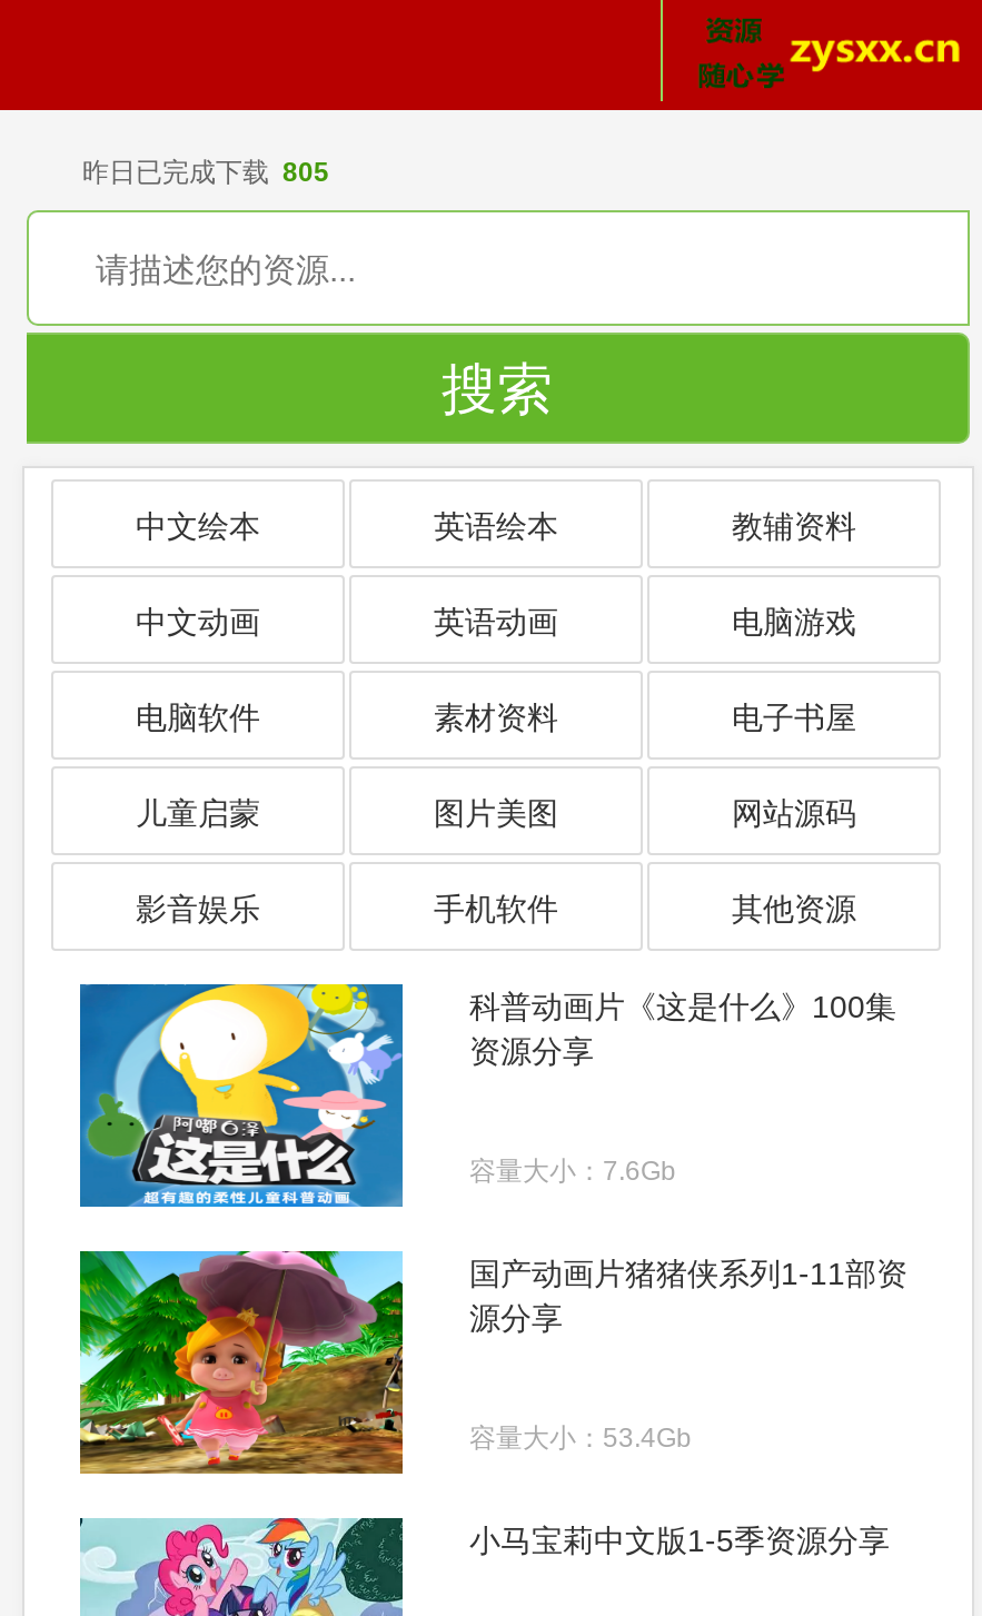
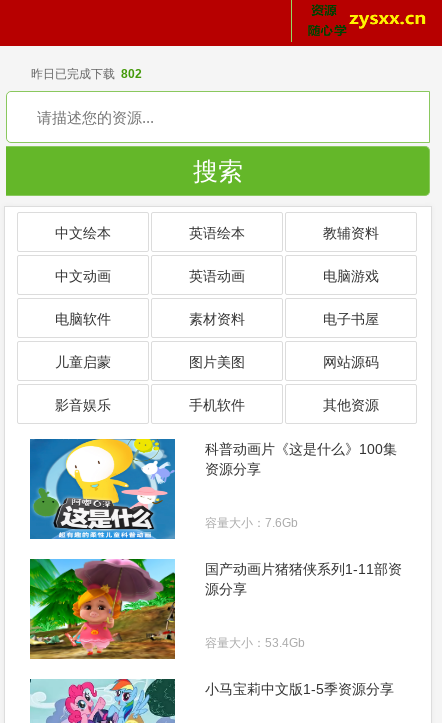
[82,157,329,188] 昨日已完成下载 805 -> [31,67,142,81] 昨日已完成下载 802

